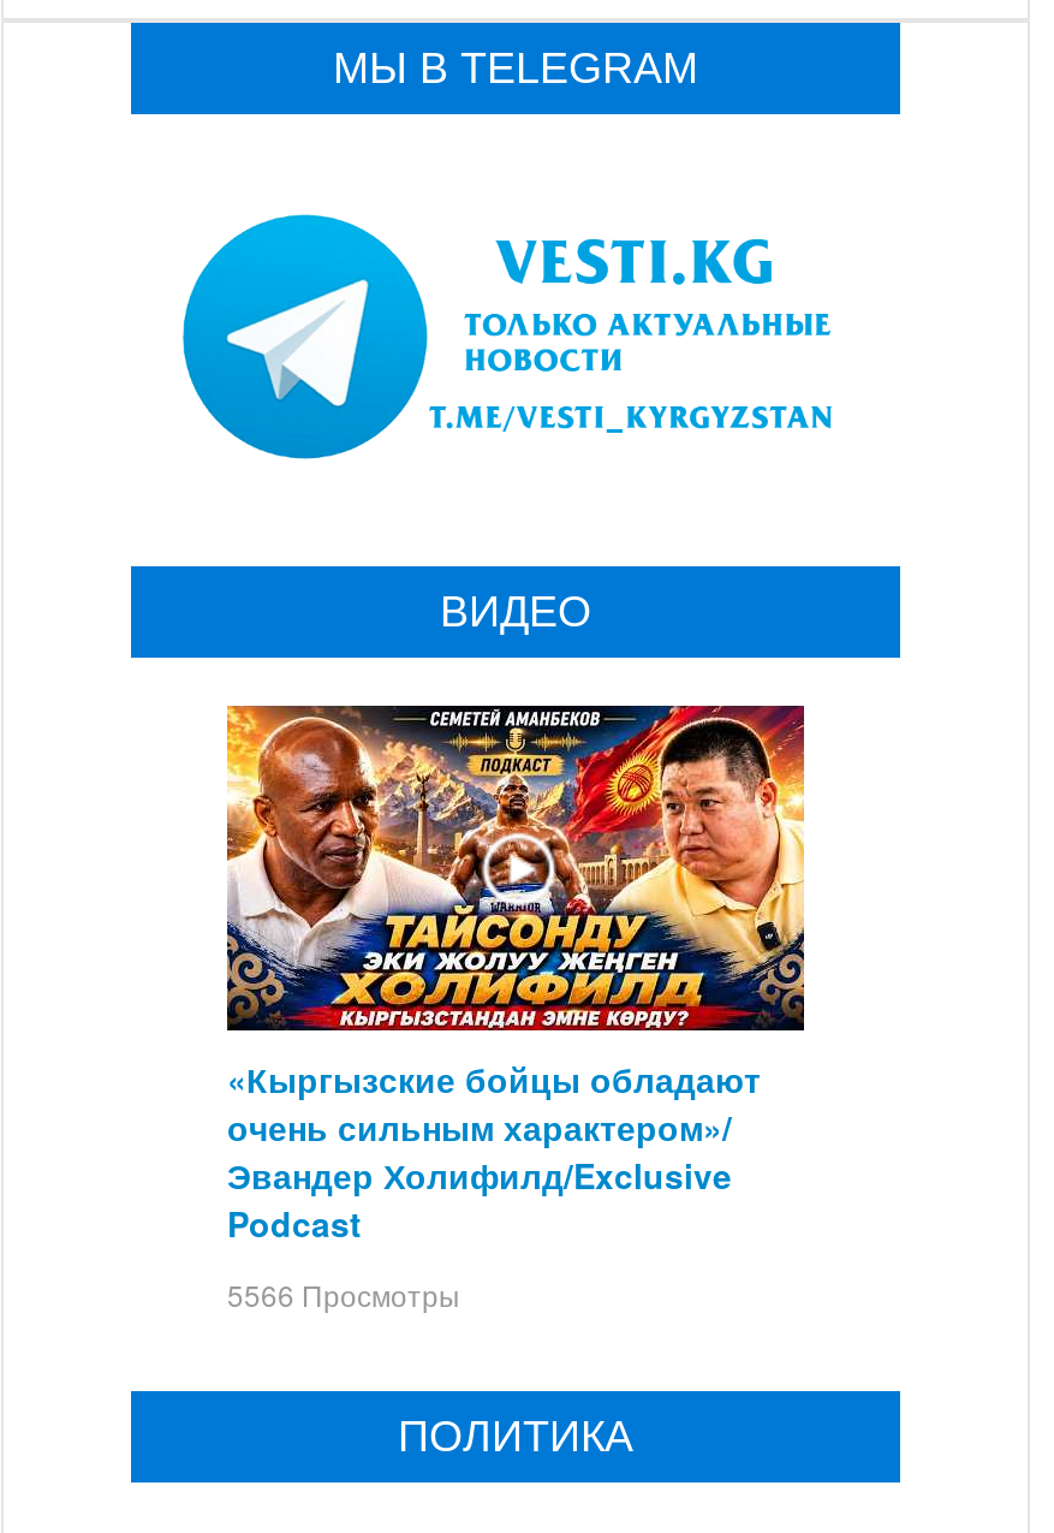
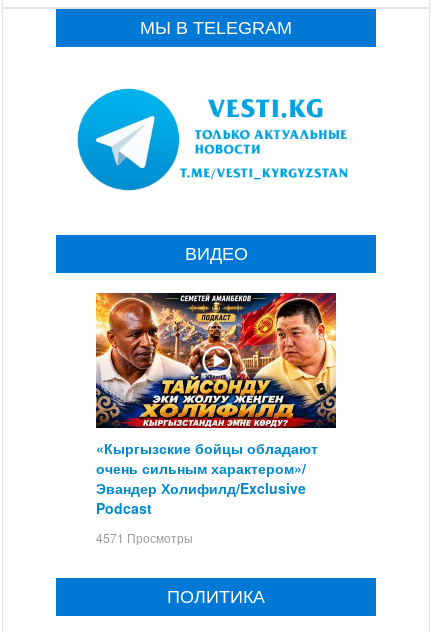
[227,1273,460,1314] 5566 Просмотры -> [96,529,193,546] 4571 Просмотры

